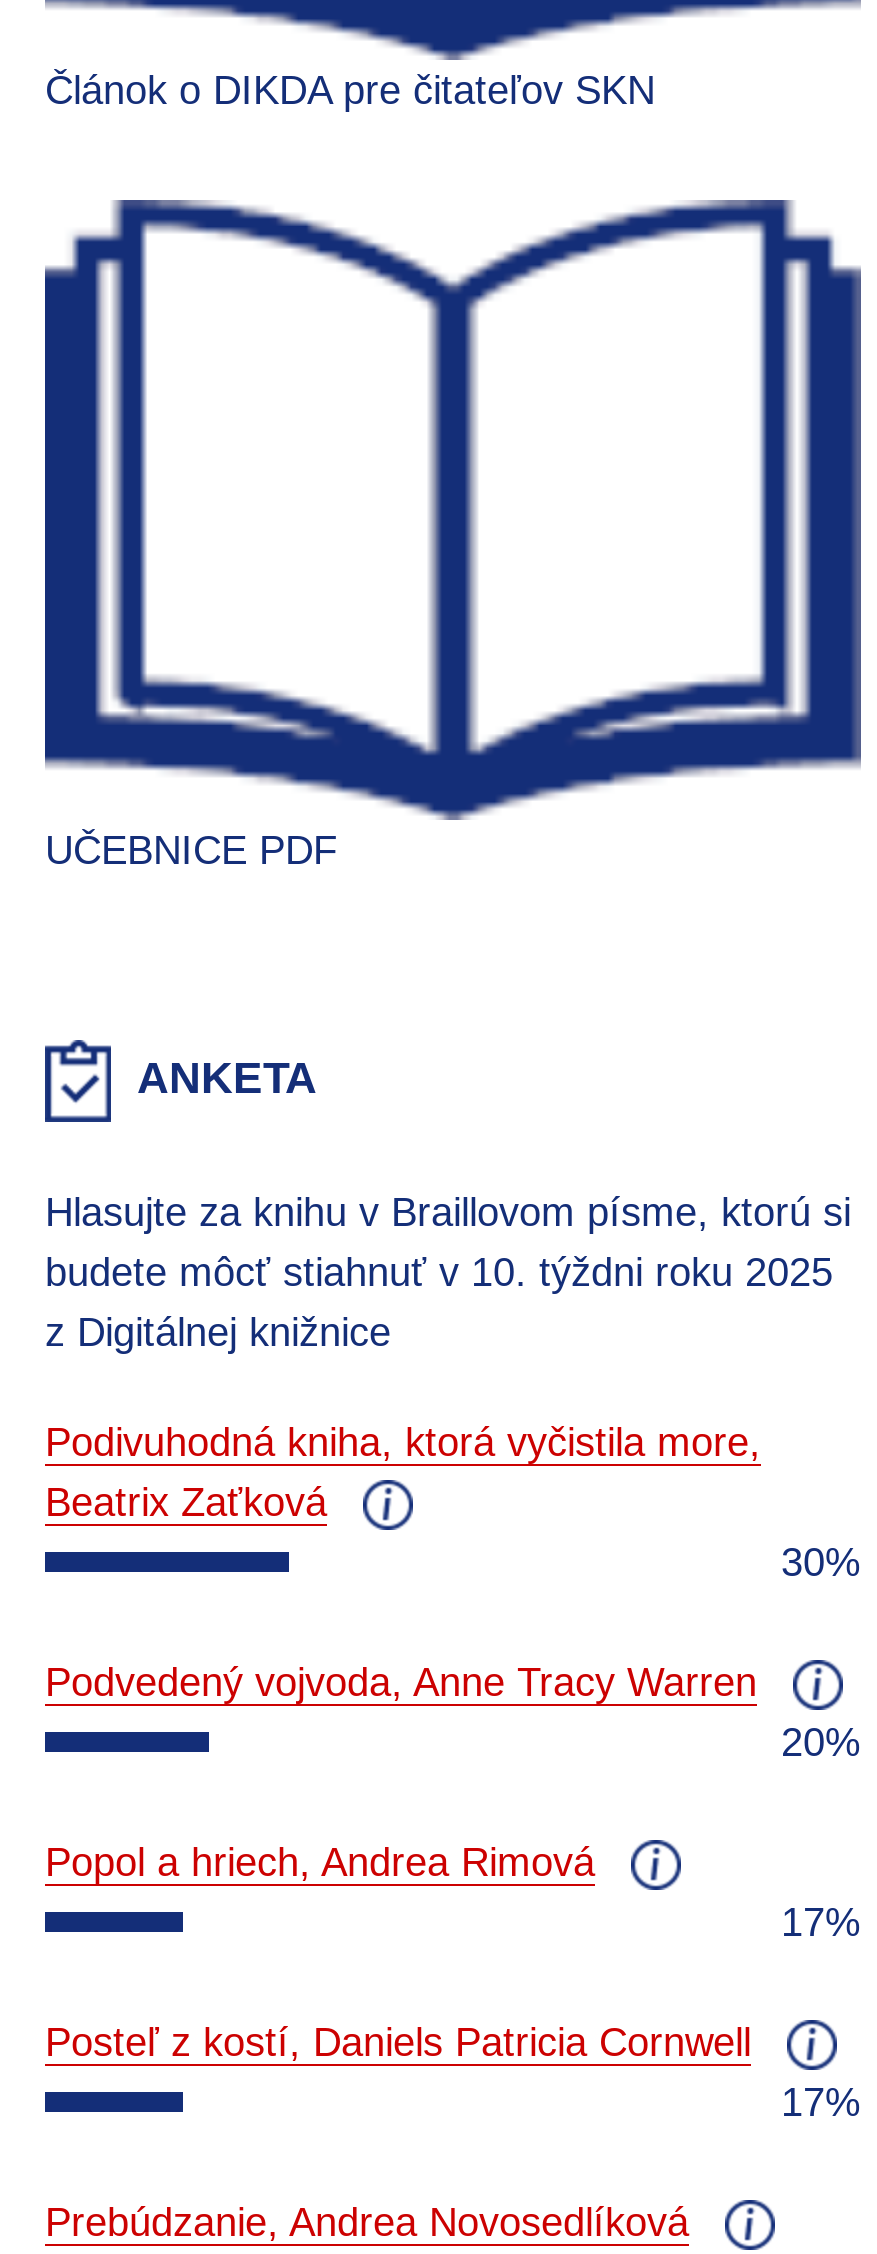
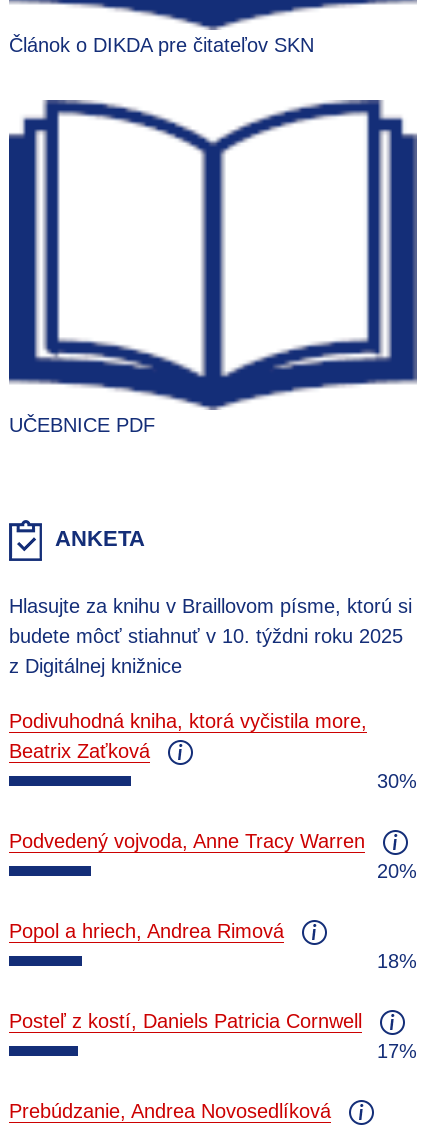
[781,1899,861,1943] 17% -> [377,949,417,971] 18%

